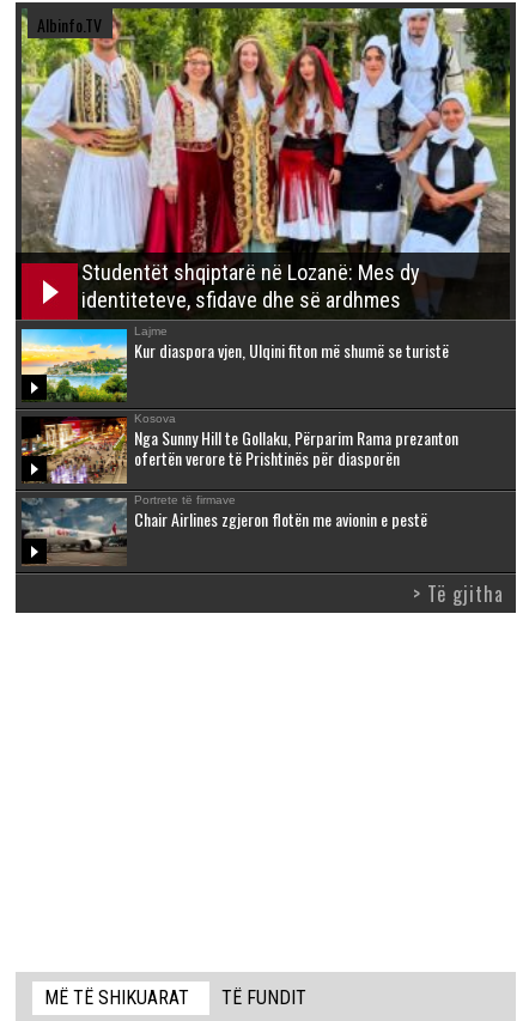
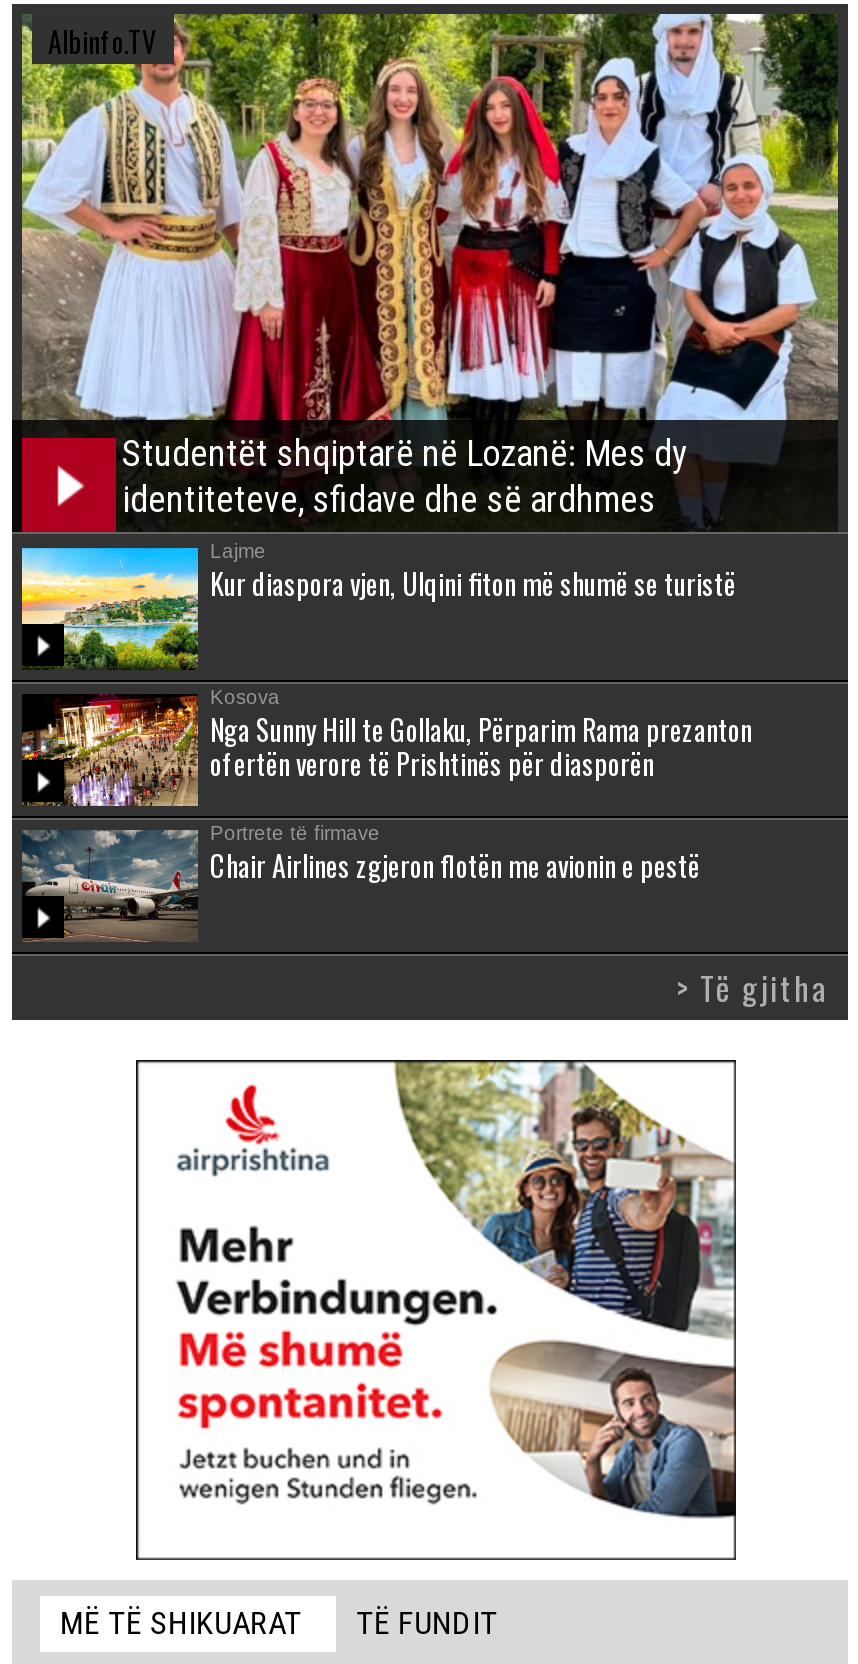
none -> [134,1058,738,1562] [image]

